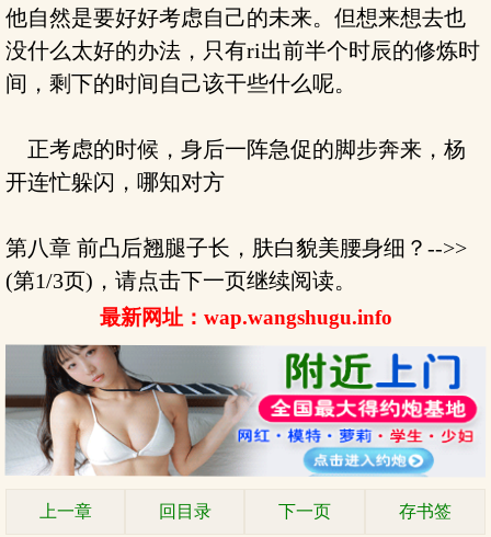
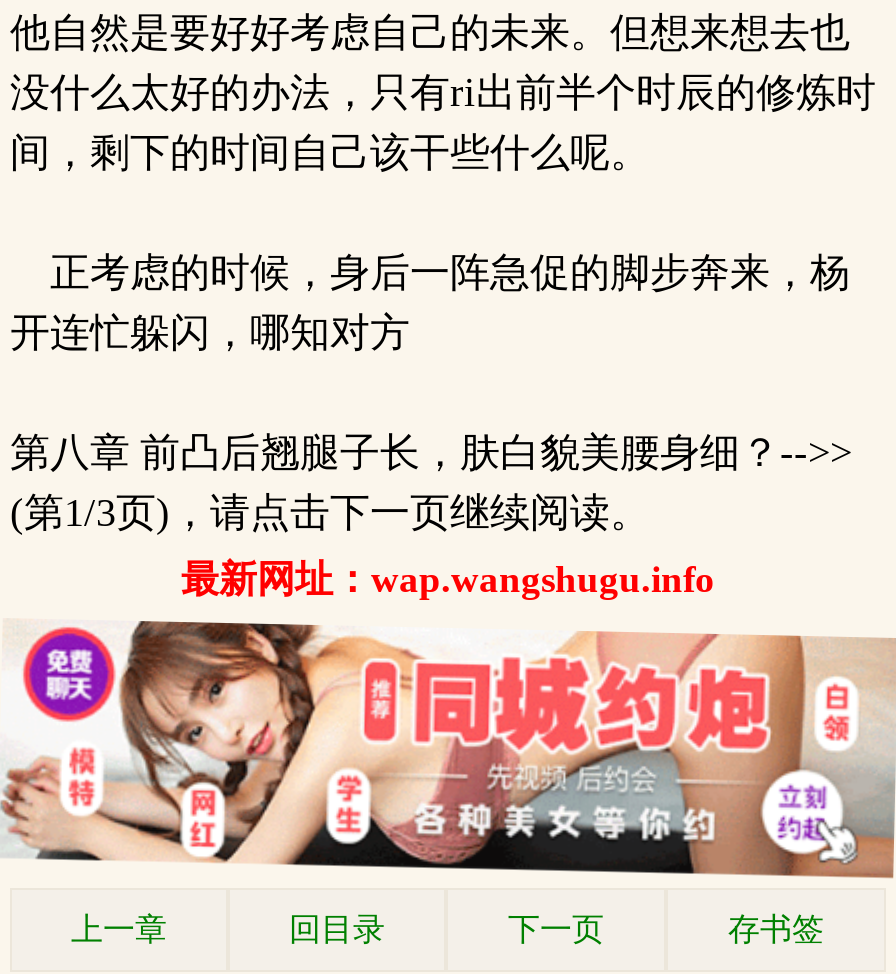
[3,343,488,481] [image] -> [6,620,890,880] [image]

